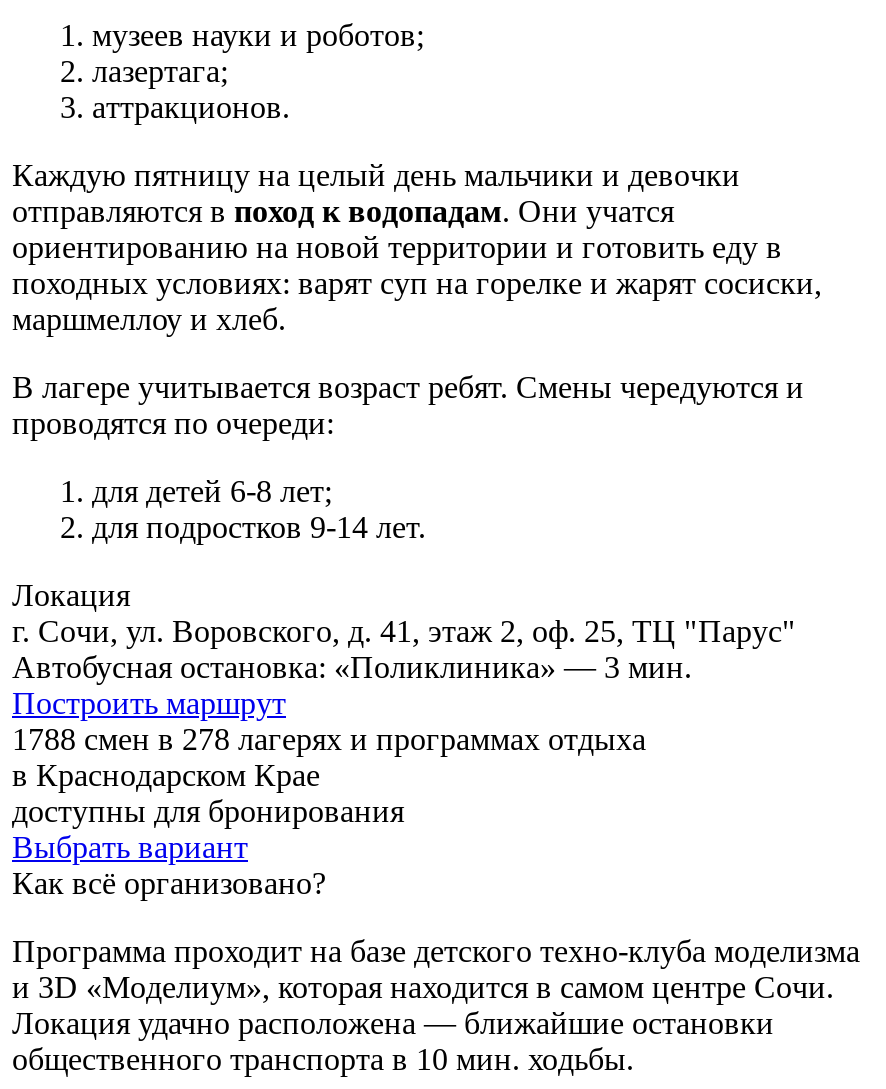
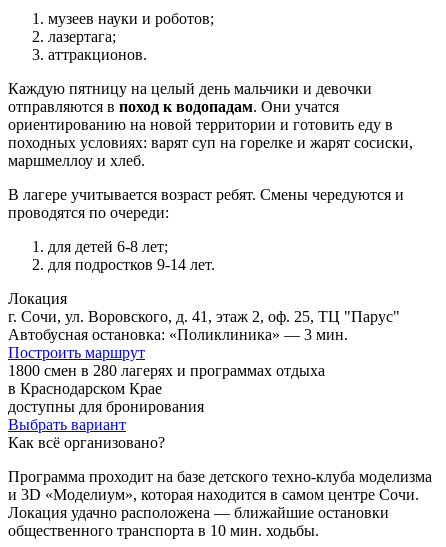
[12,721,646,755] 1788 смен в 278 лагерях и программах отдыха -> [8,362,325,379] 1800 смен в 280 лагерях и программах отдыха

